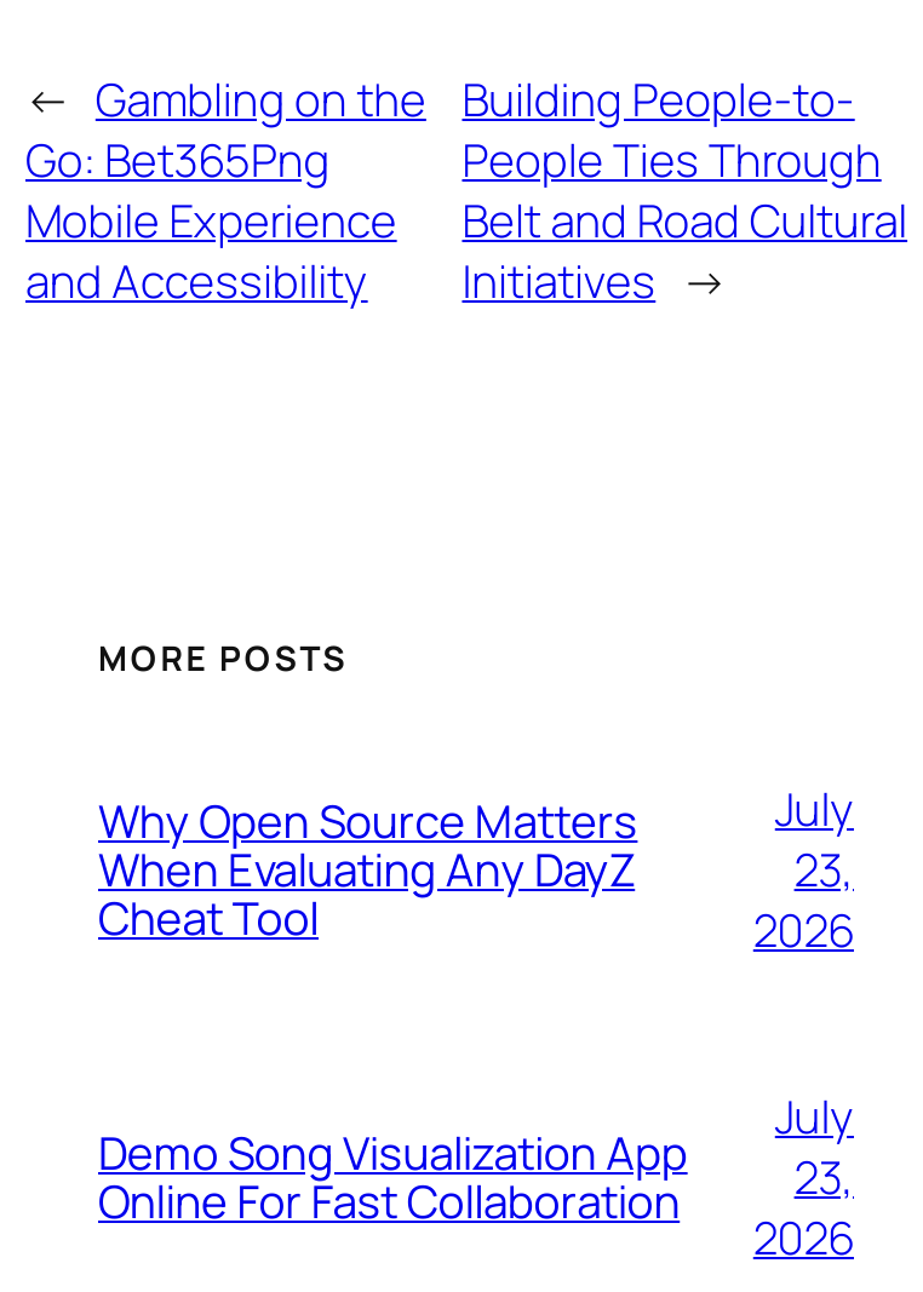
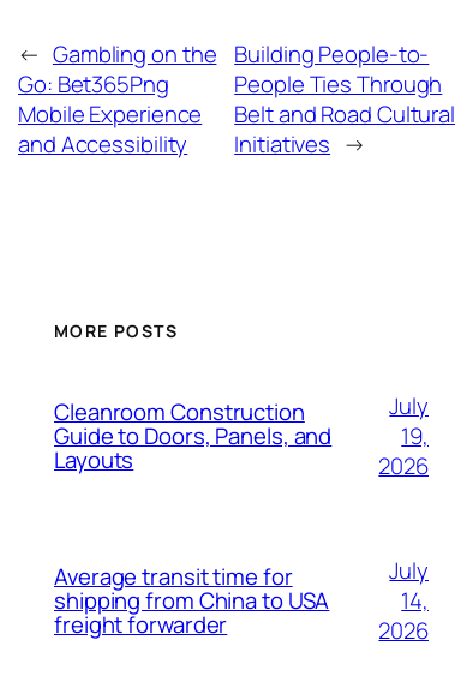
[98,790,638,950] Why Open Source Matters | When Evaluating Any DayZ | Cheat Tool -> [54,397,332,476] Cleanroom Construction | Guide to Doors, Panels, and | Layouts
[794,837,854,900] 23, -> [401,420,429,451] 19,
[98,1122,688,1233] Demo Song Visualization App | Online For Fast Collaboration -> [54,561,329,640] Average transit time for | shipping from China to USA | freight forwarder
[794,1145,854,1208] 23, -> [401,584,429,616] 14,

